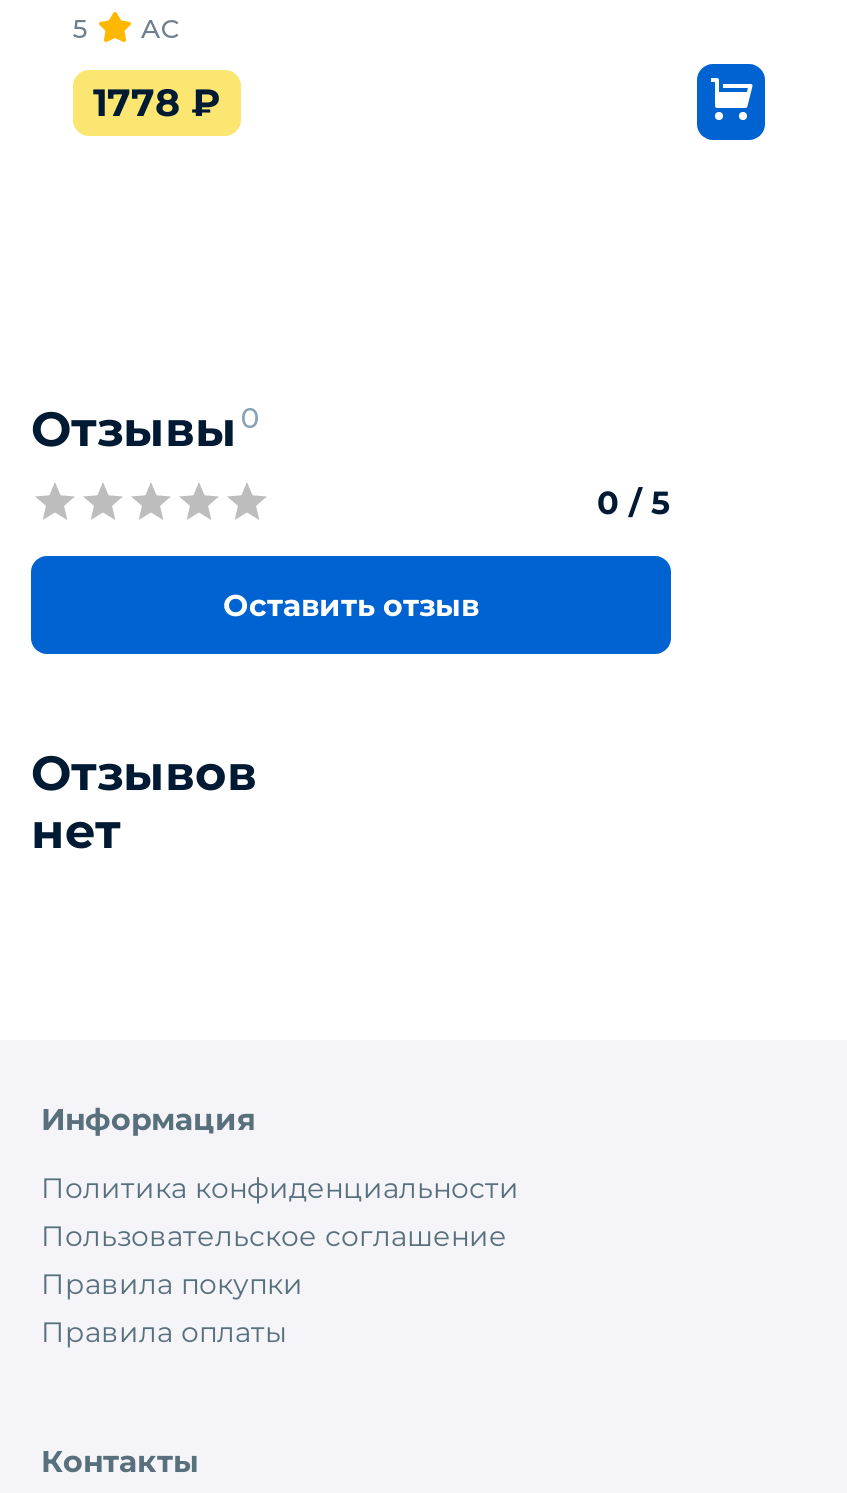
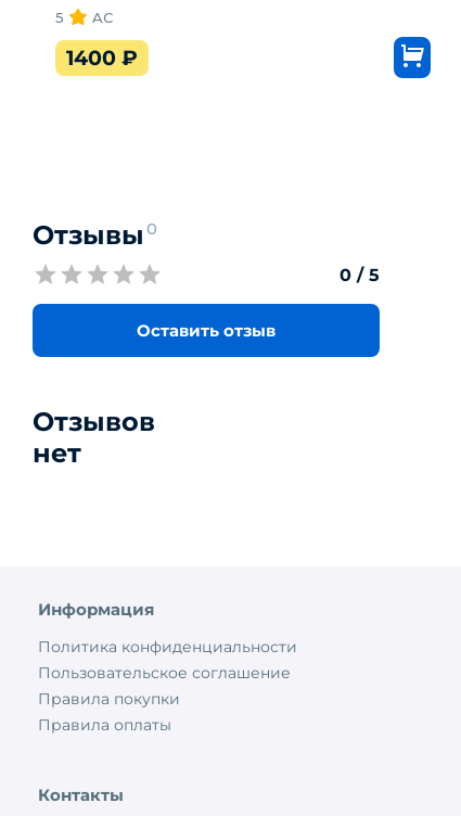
[93,79,221,125] 1778 ₽ -> [66,45,138,70] 1400 ₽

